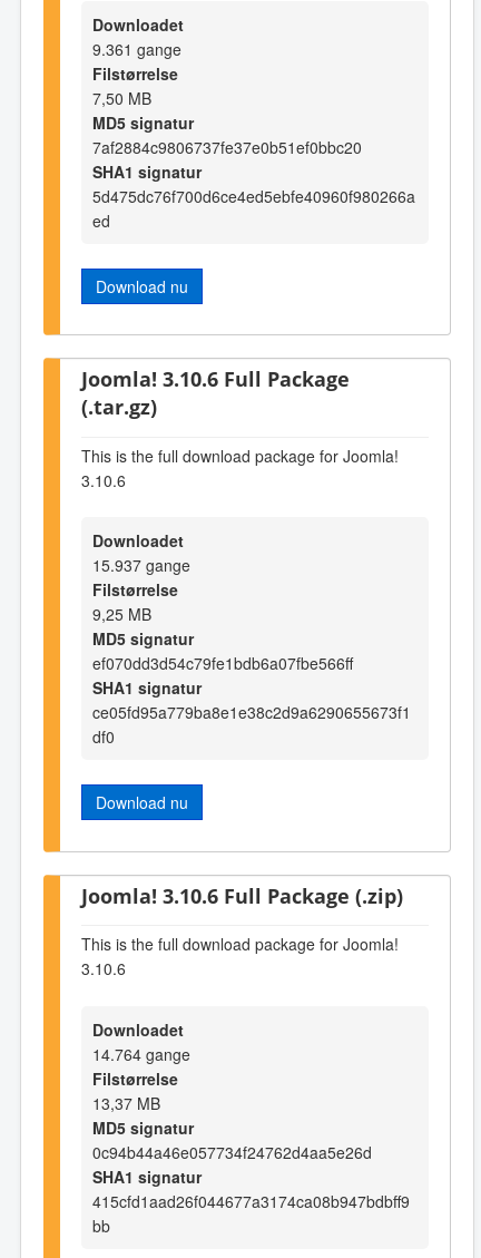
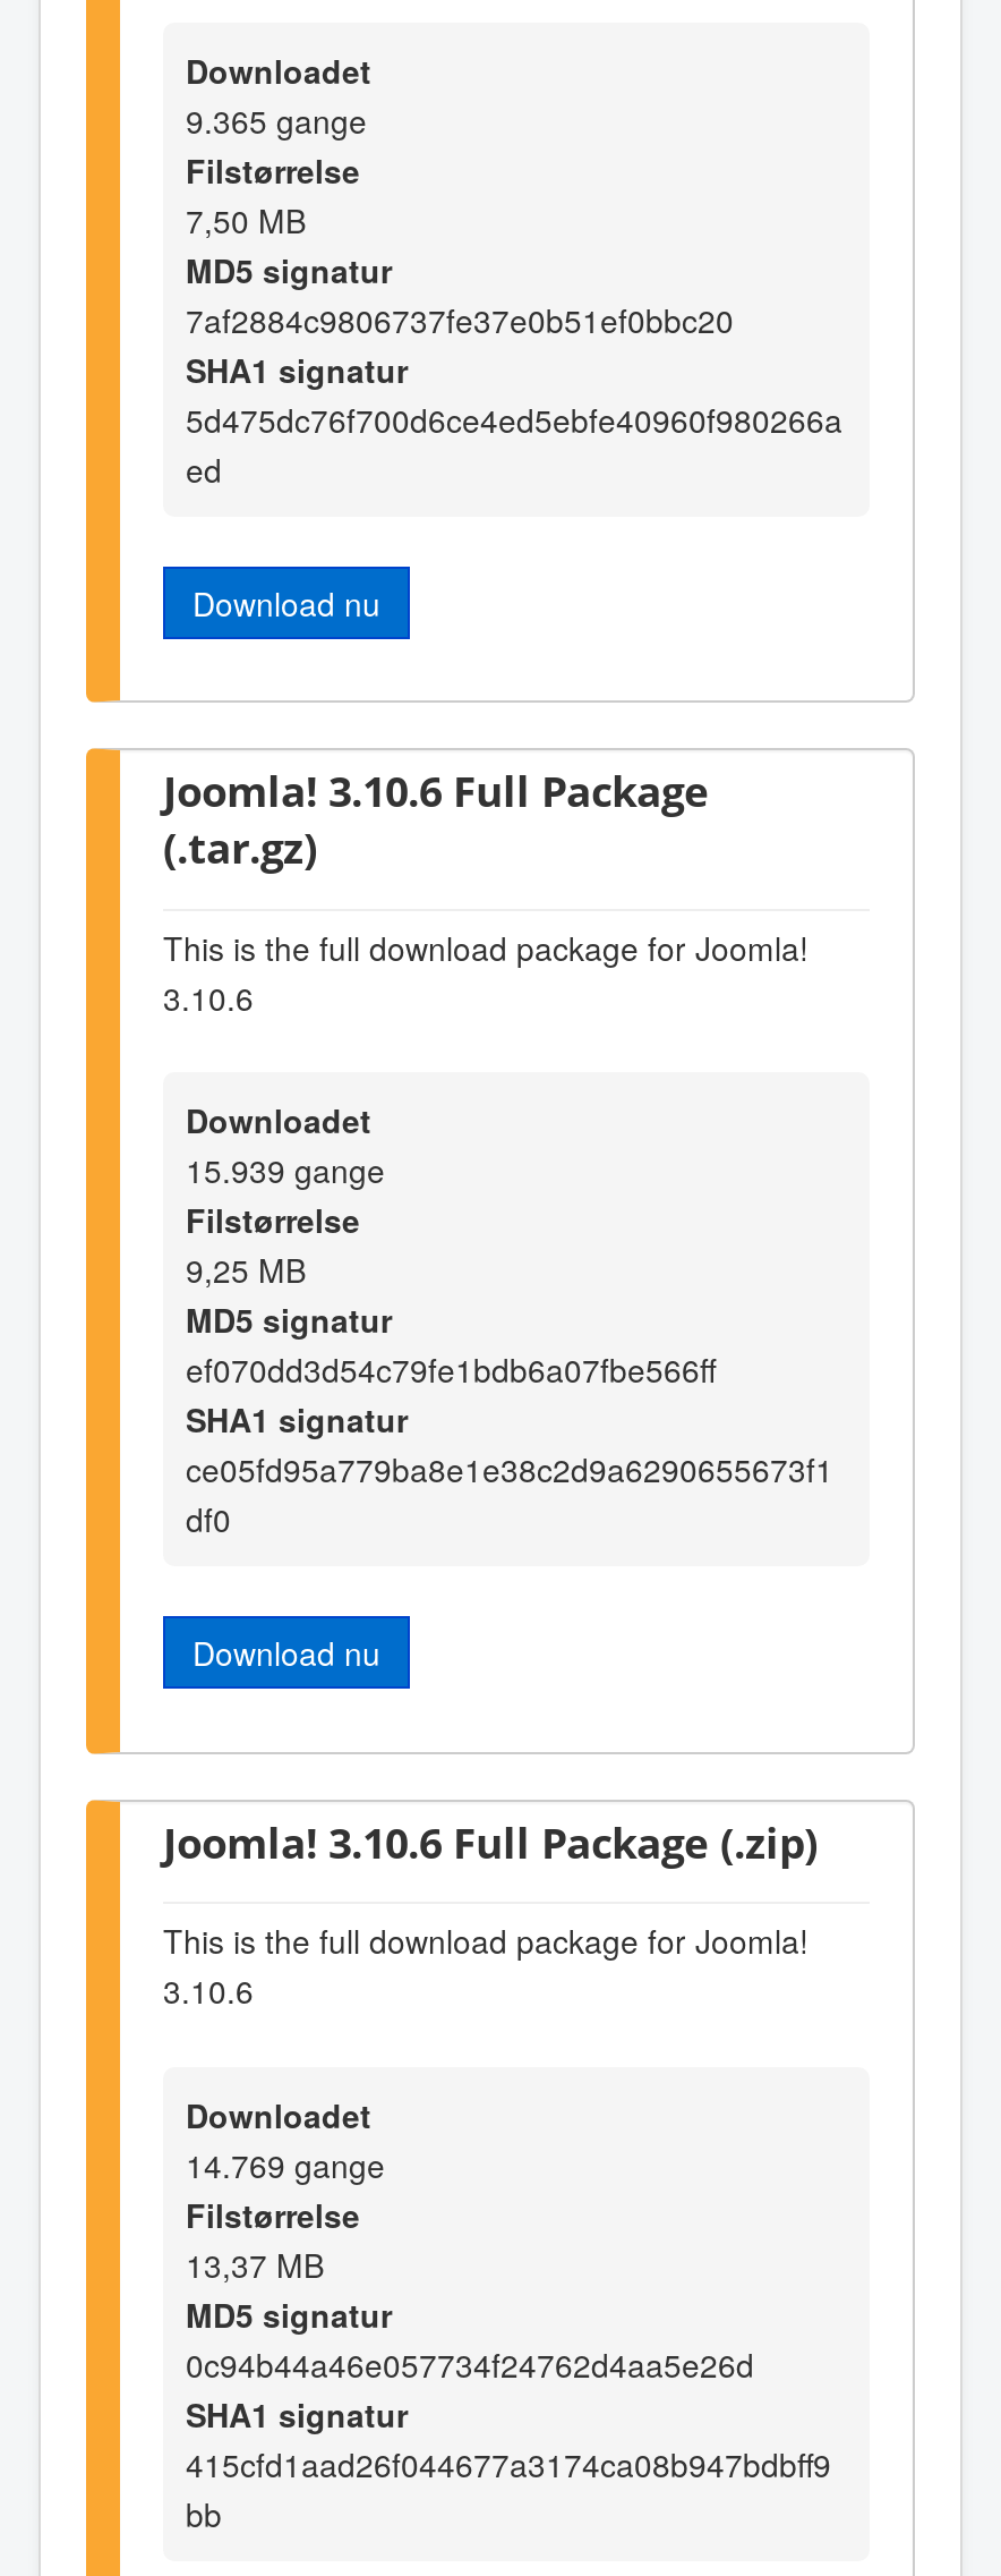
[92,38,181,60] 9.361 gange -> [186,97,367,142] 9.365 gange
[92,554,190,576] 15.937 gange -> [186,1147,385,1193] 15.939 gange
[92,1042,190,1065] 14.764 gange -> [186,2141,385,2186] 14.769 gange

